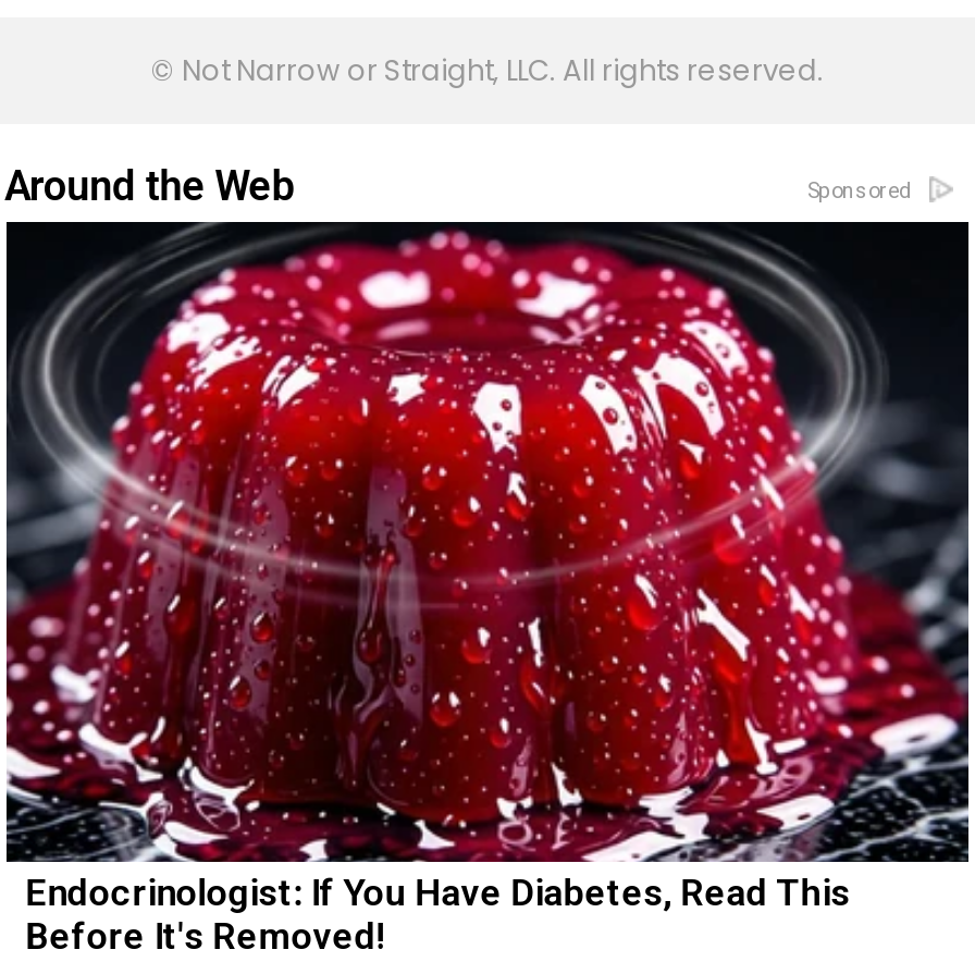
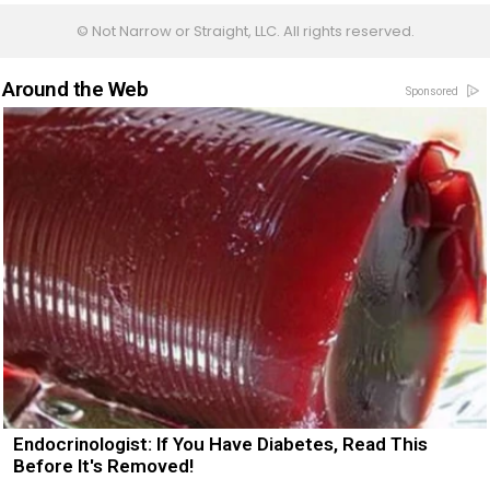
[7,220,968,864] [image] -> [3,106,487,430] [image]

